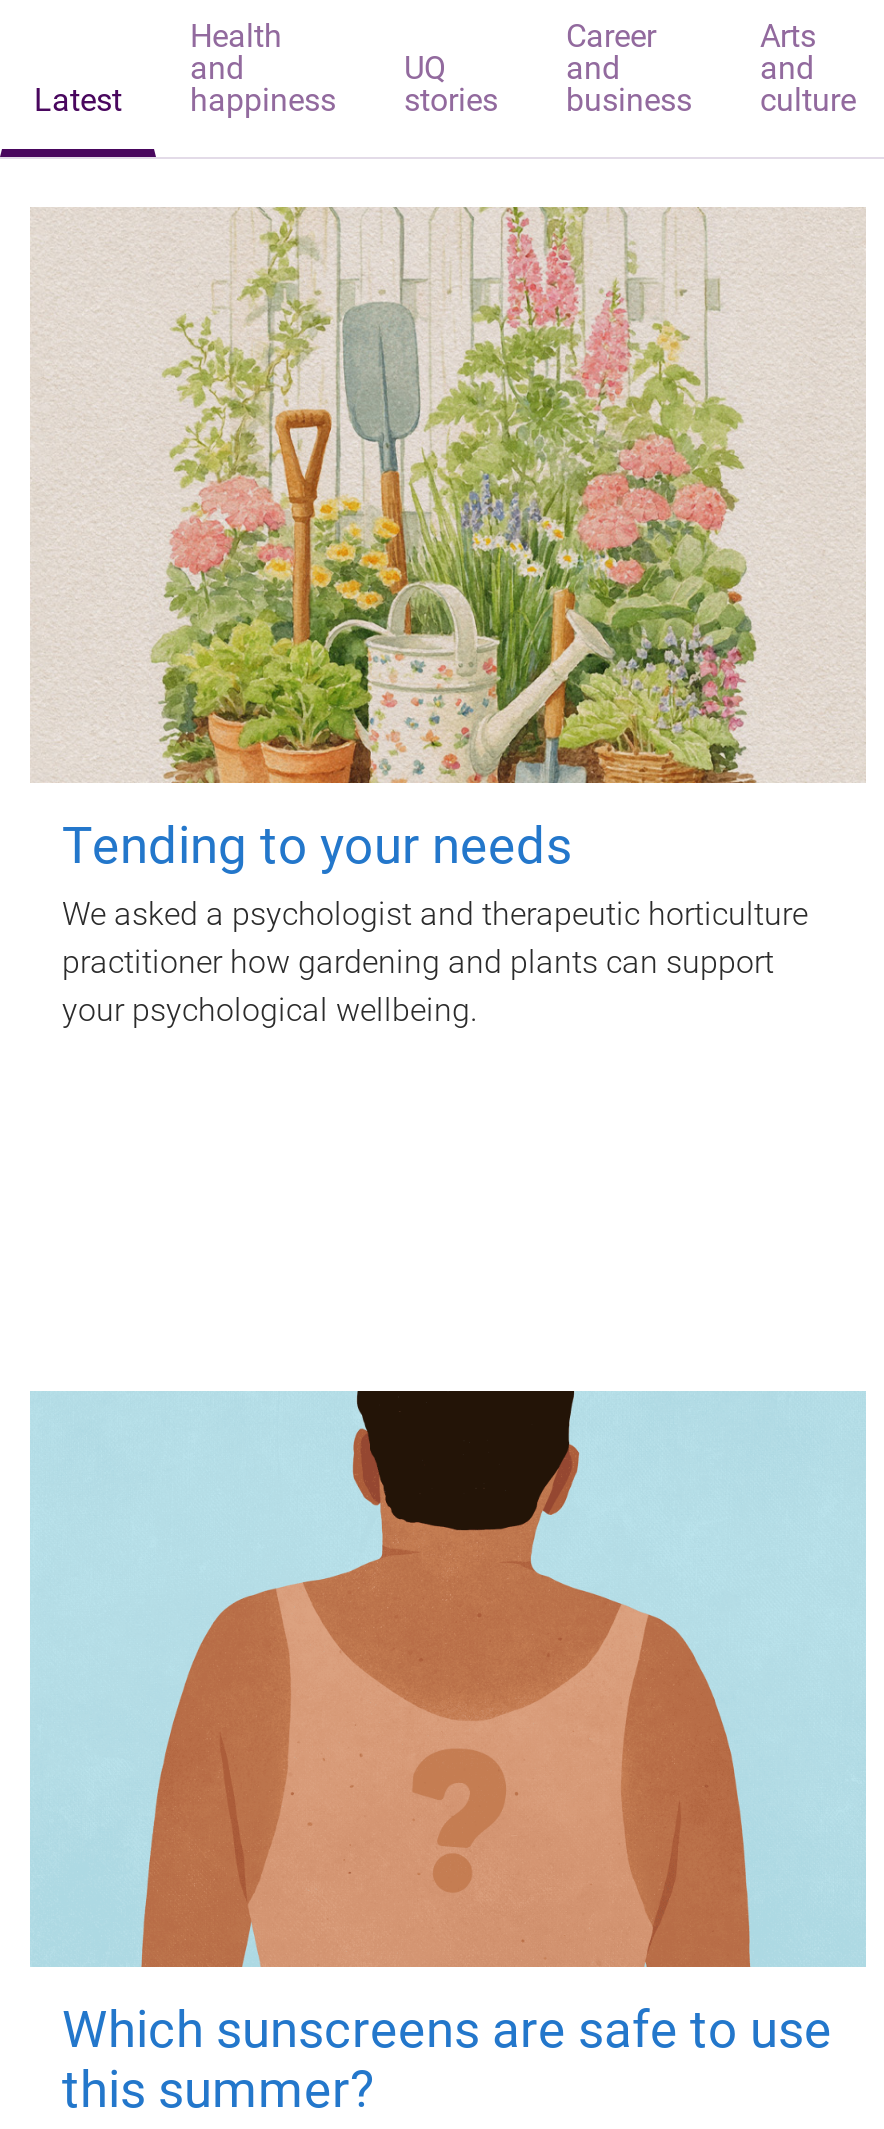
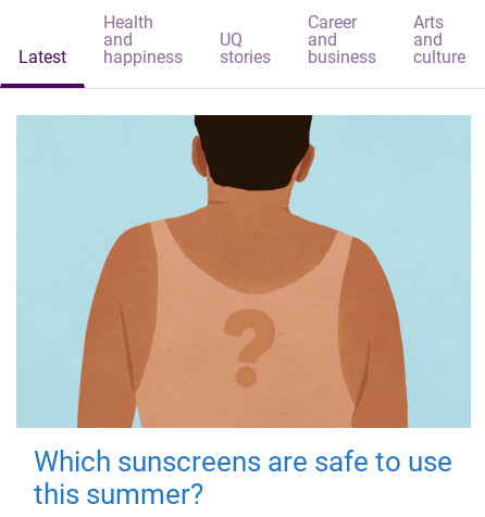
[30,205,866,1029] [image] | Tending to your needs | We asked a psychologist and therapeutic horticulture | practitioner how gardening and plants can support | your psychological wellbeing. -> none

